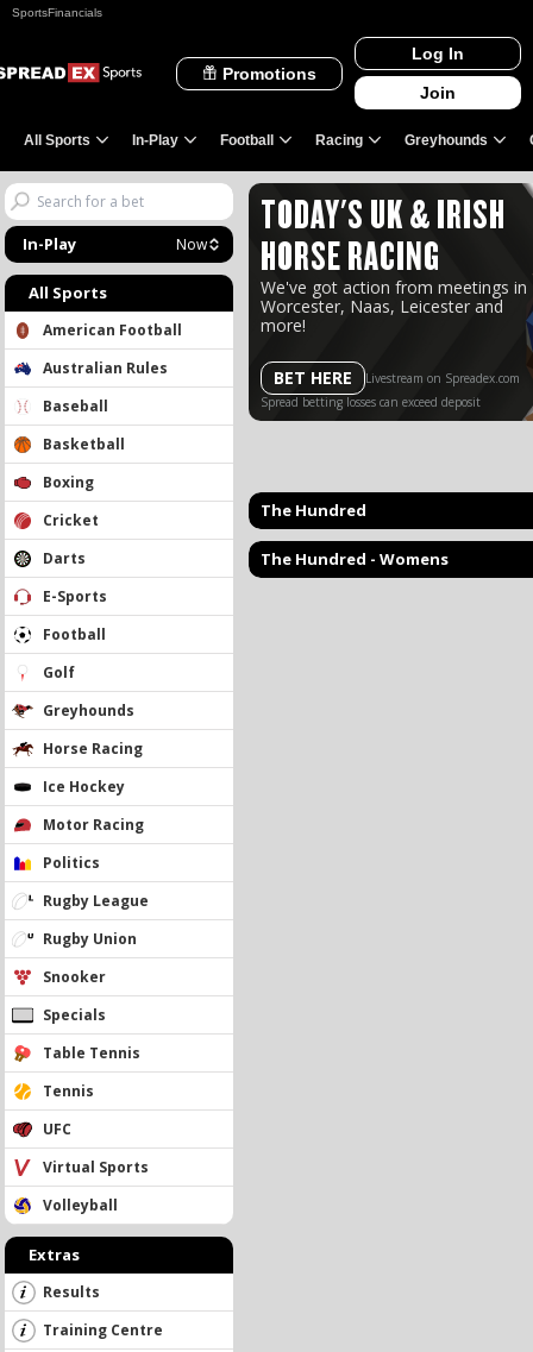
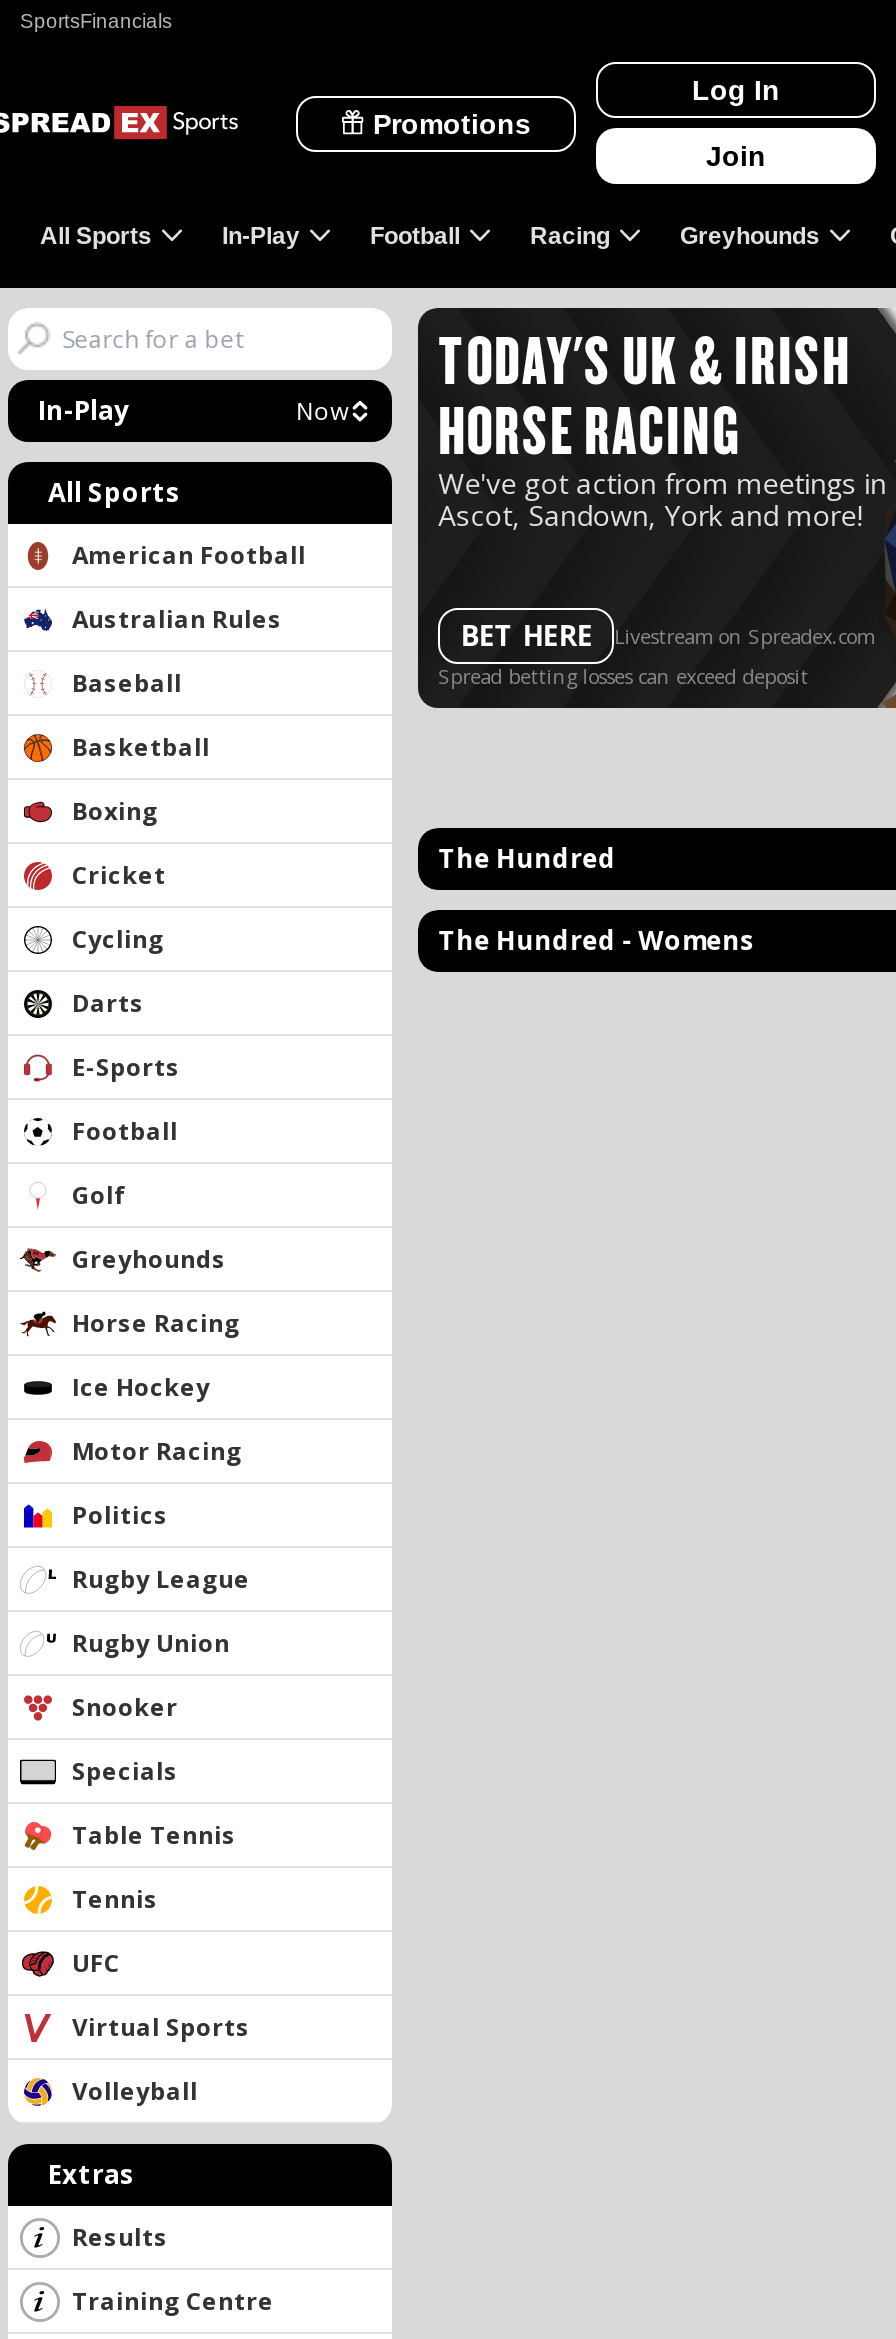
[261,295,503,337] Worcester, Naas, Leicester and | more! -> [438,496,862,534] Ascot, Sandown, York and more!
none -> [72,922,164,956] Cycling

